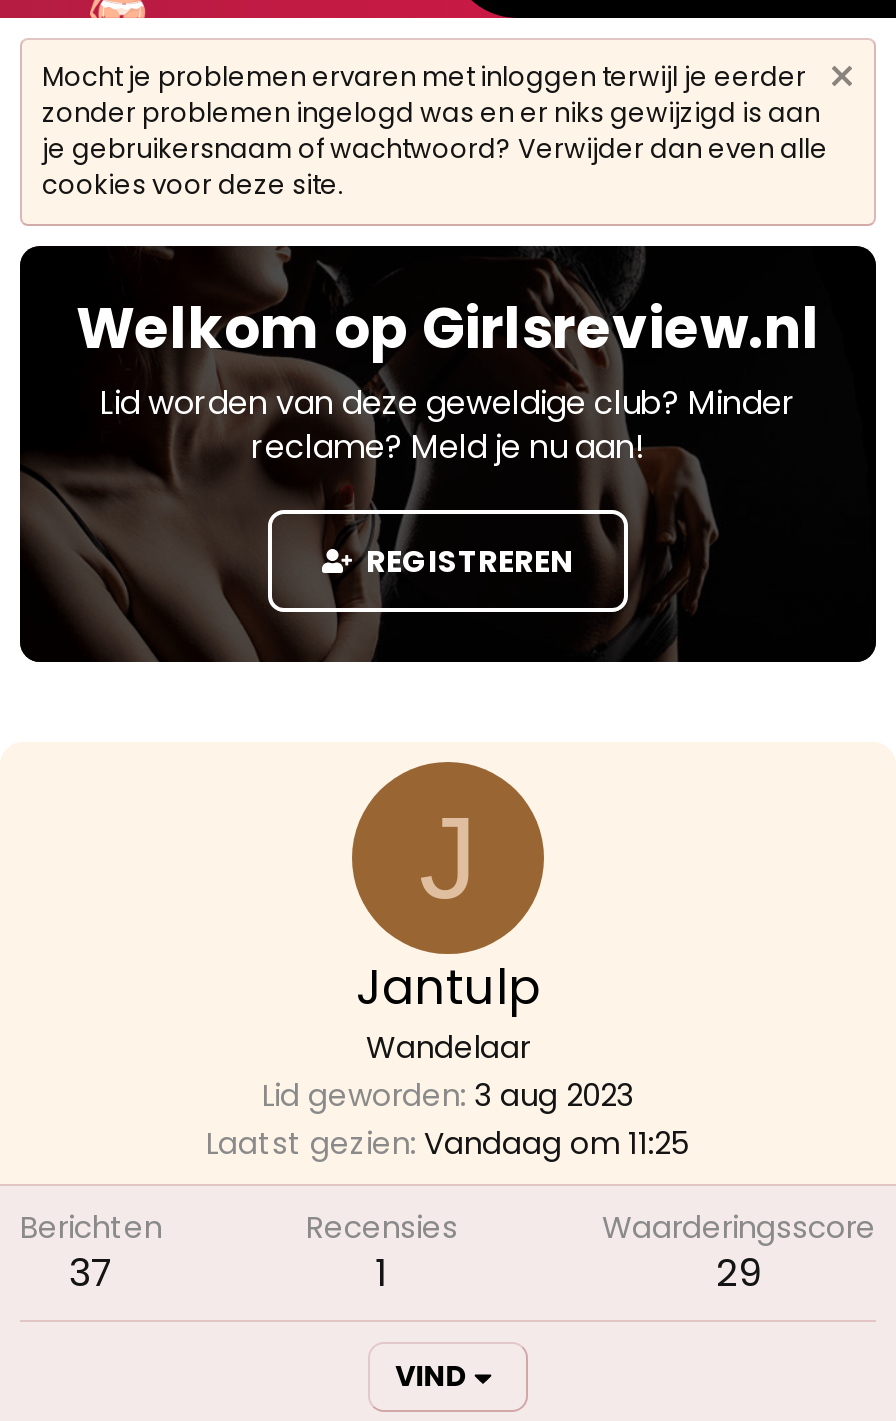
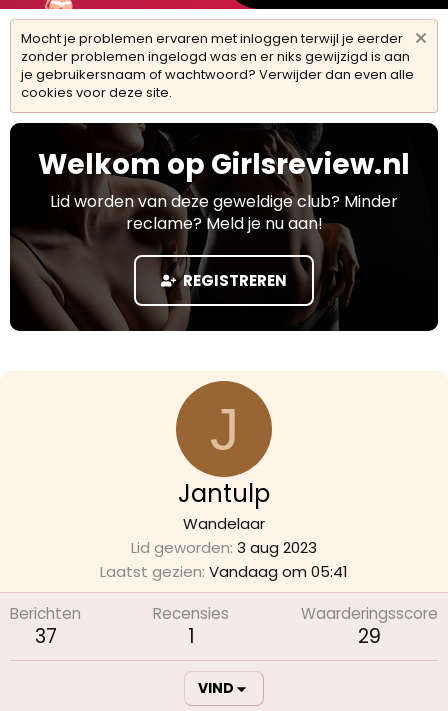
[206,1122,690,1164] Laatst gezien Vandaag om 11:25 -> [100,561,348,582] Laatst gezien Vandaag om 05:41

